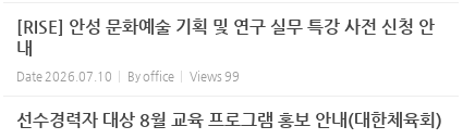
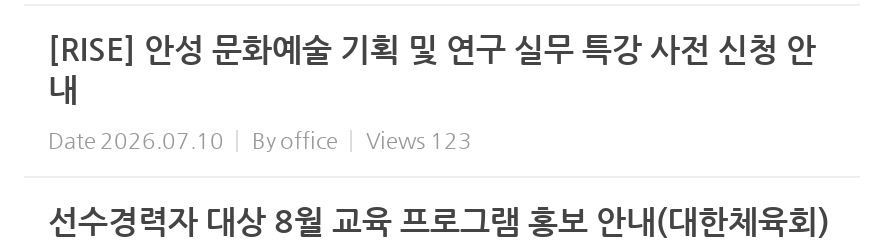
[16,69,240,84] Date 2026.07.10 By office Views 99 -> [48,128,472,154] Date 2026.07.10 By office Views 123

